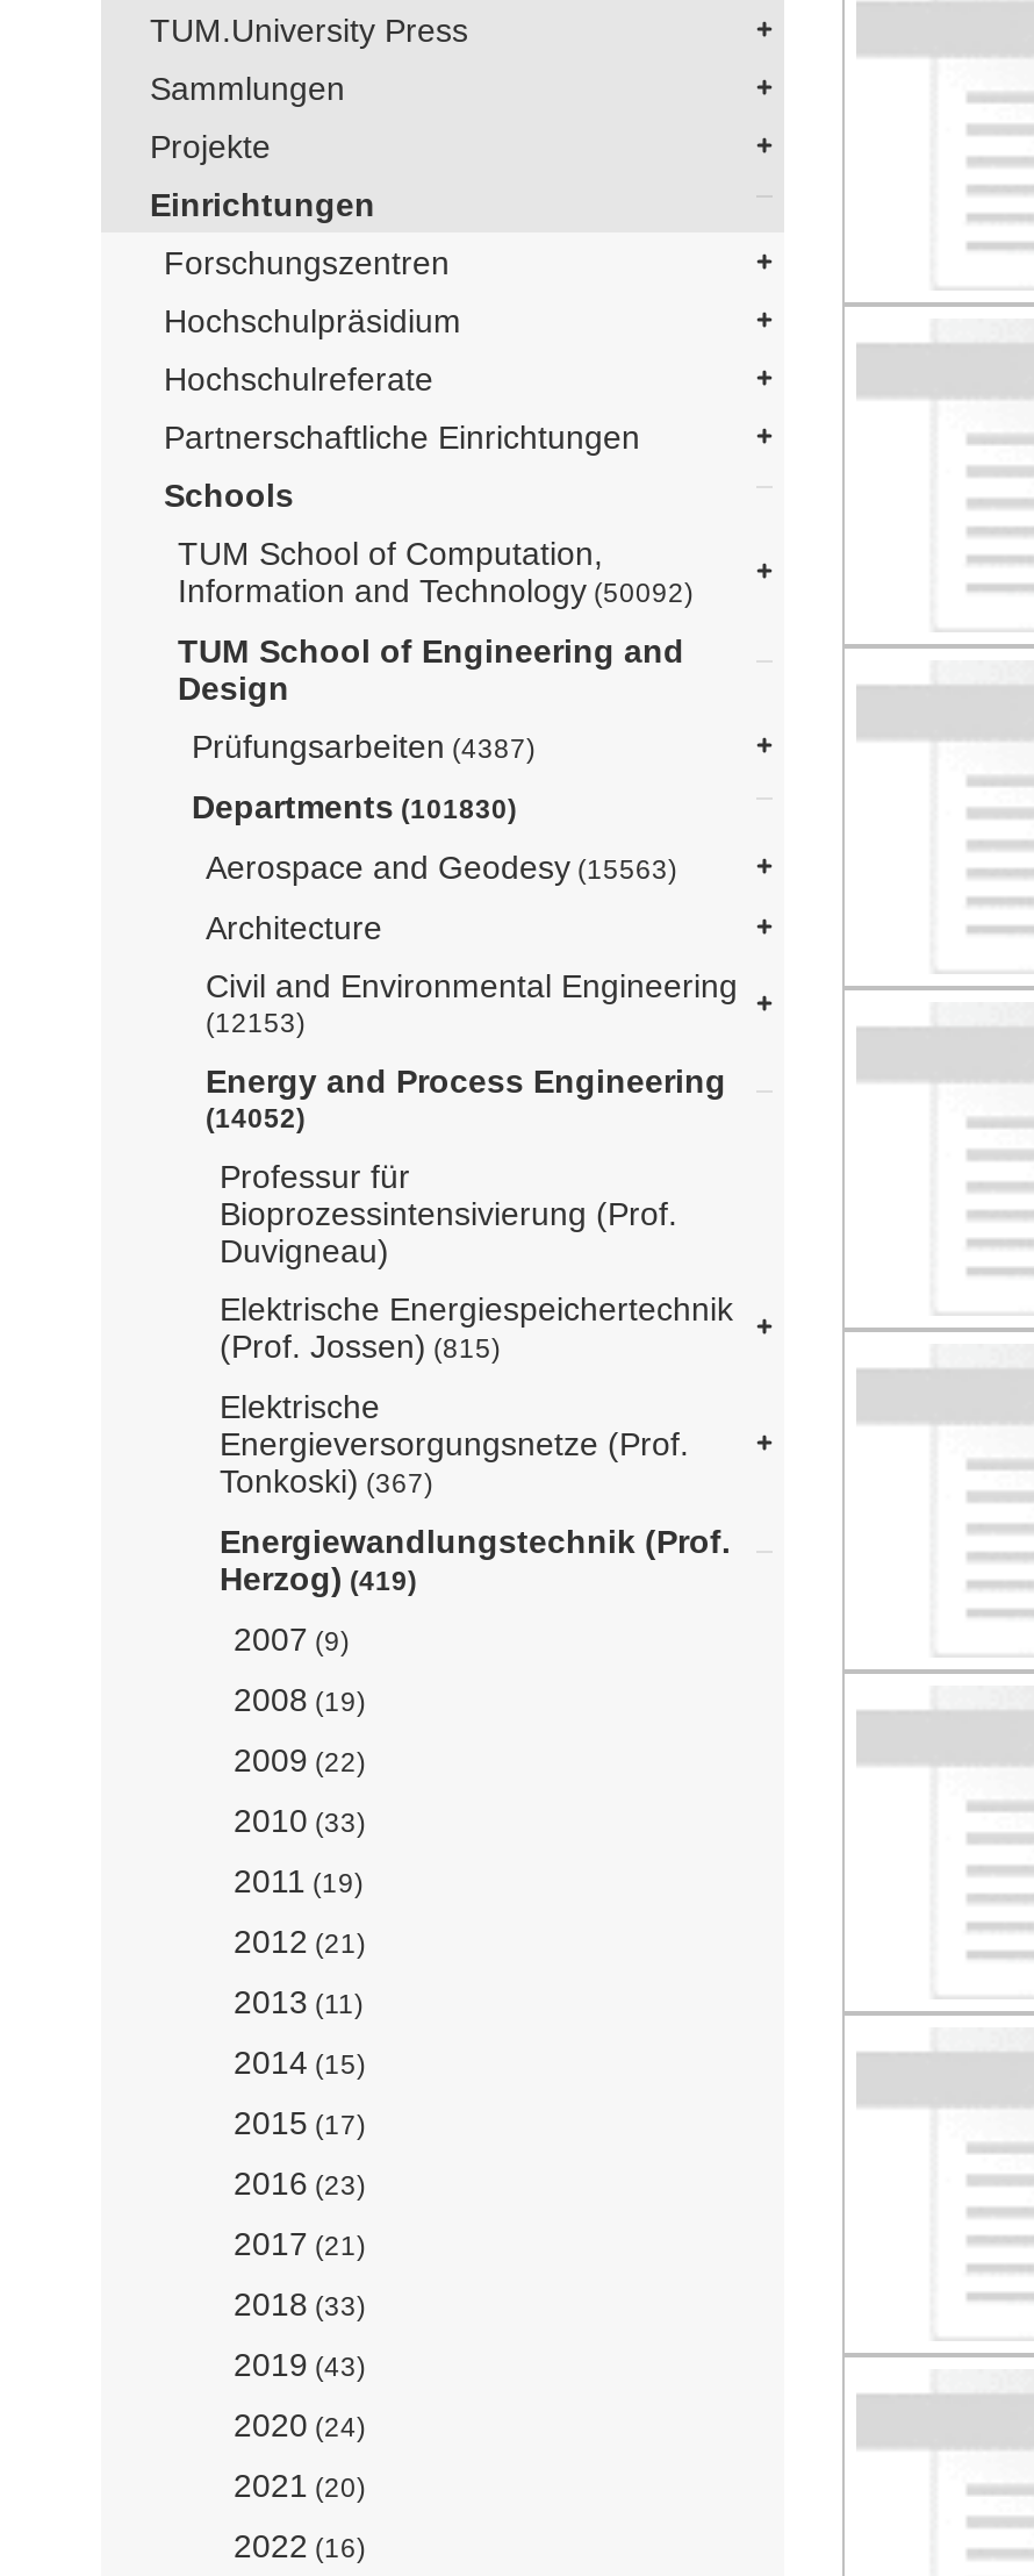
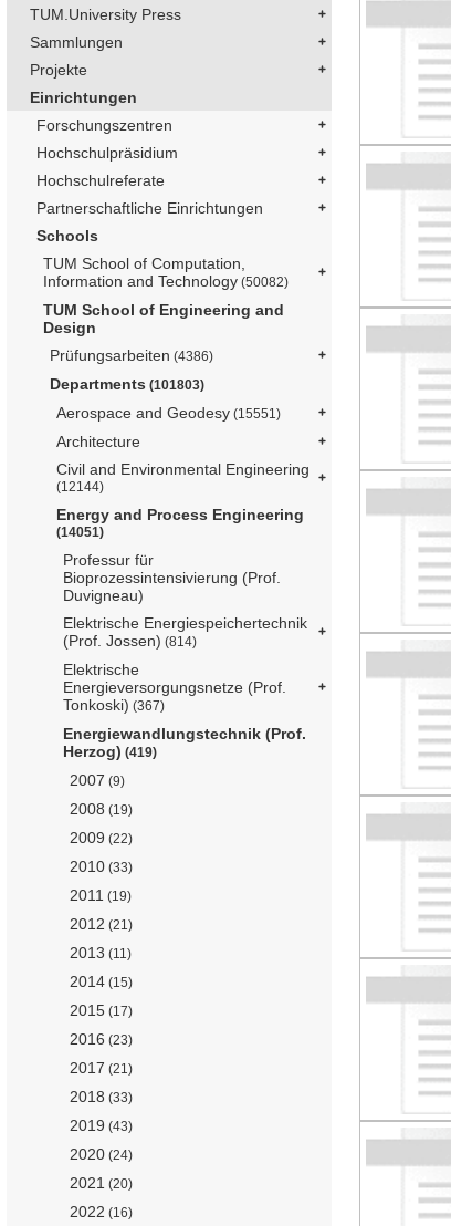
[178,573,694,610] Information and Technology (50092) -> [43,273,289,290] Information and Technology (50082)
[192,728,536,766] Prüfungsarbeiten (4387) -> [50,347,213,364] Prüfungsarbeiten (4386)
[192,789,517,826] Departments (101830) -> [50,375,204,393] Departments (101803)
[206,849,677,886] Aerospace and Geodesy (15563) -> [56,404,281,422] Aerospace and Geodesy (15551)
[206,1007,306,1038] (12153) -> [56,479,104,494] (12144)
[206,1103,306,1133] (14052) -> [56,525,104,539] (14051)
[220,1328,501,1365] (Prof. Jossen) (815) -> [63,632,197,650] (Prof. Jossen) (814)

